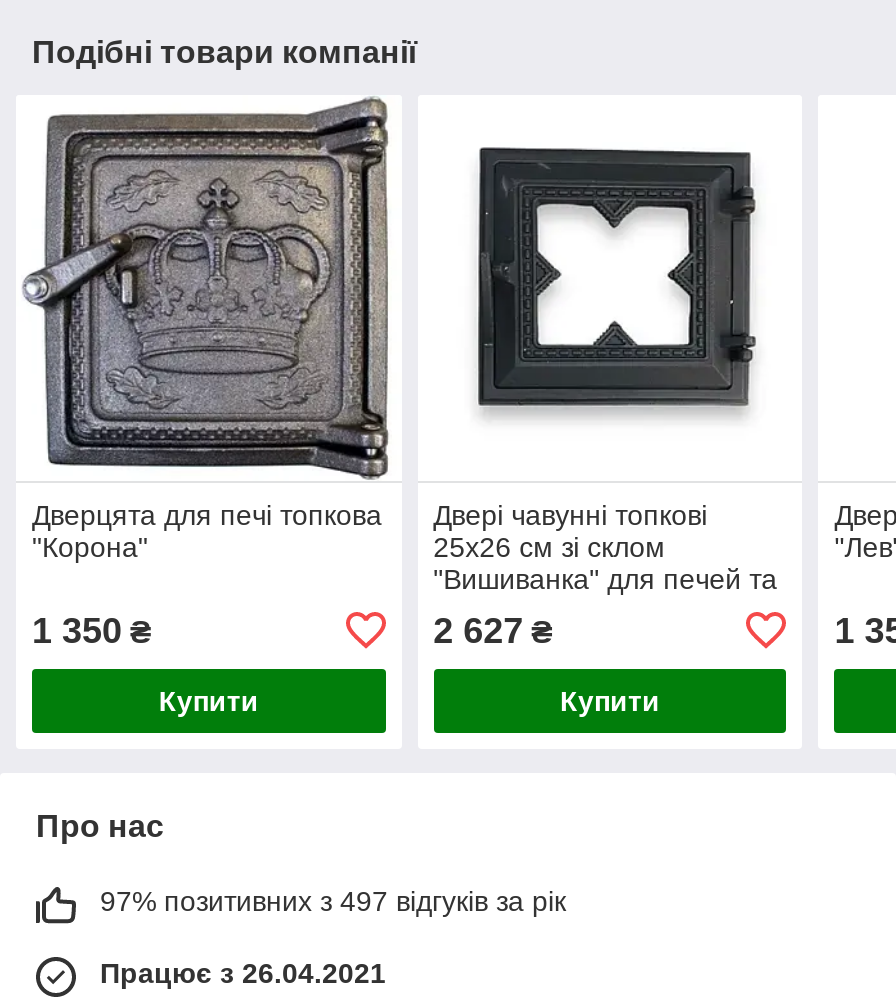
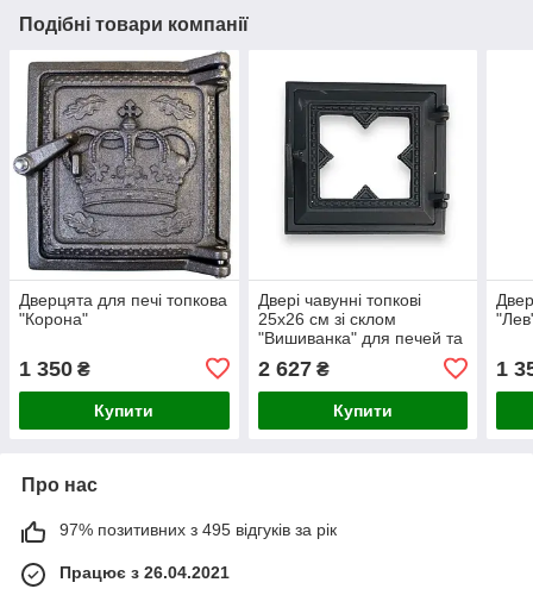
[100,885,566,917] 97% позитивних з 497 відгуків за рік -> [59,520,337,539] 97% позитивних з 495 відгуків за рік

